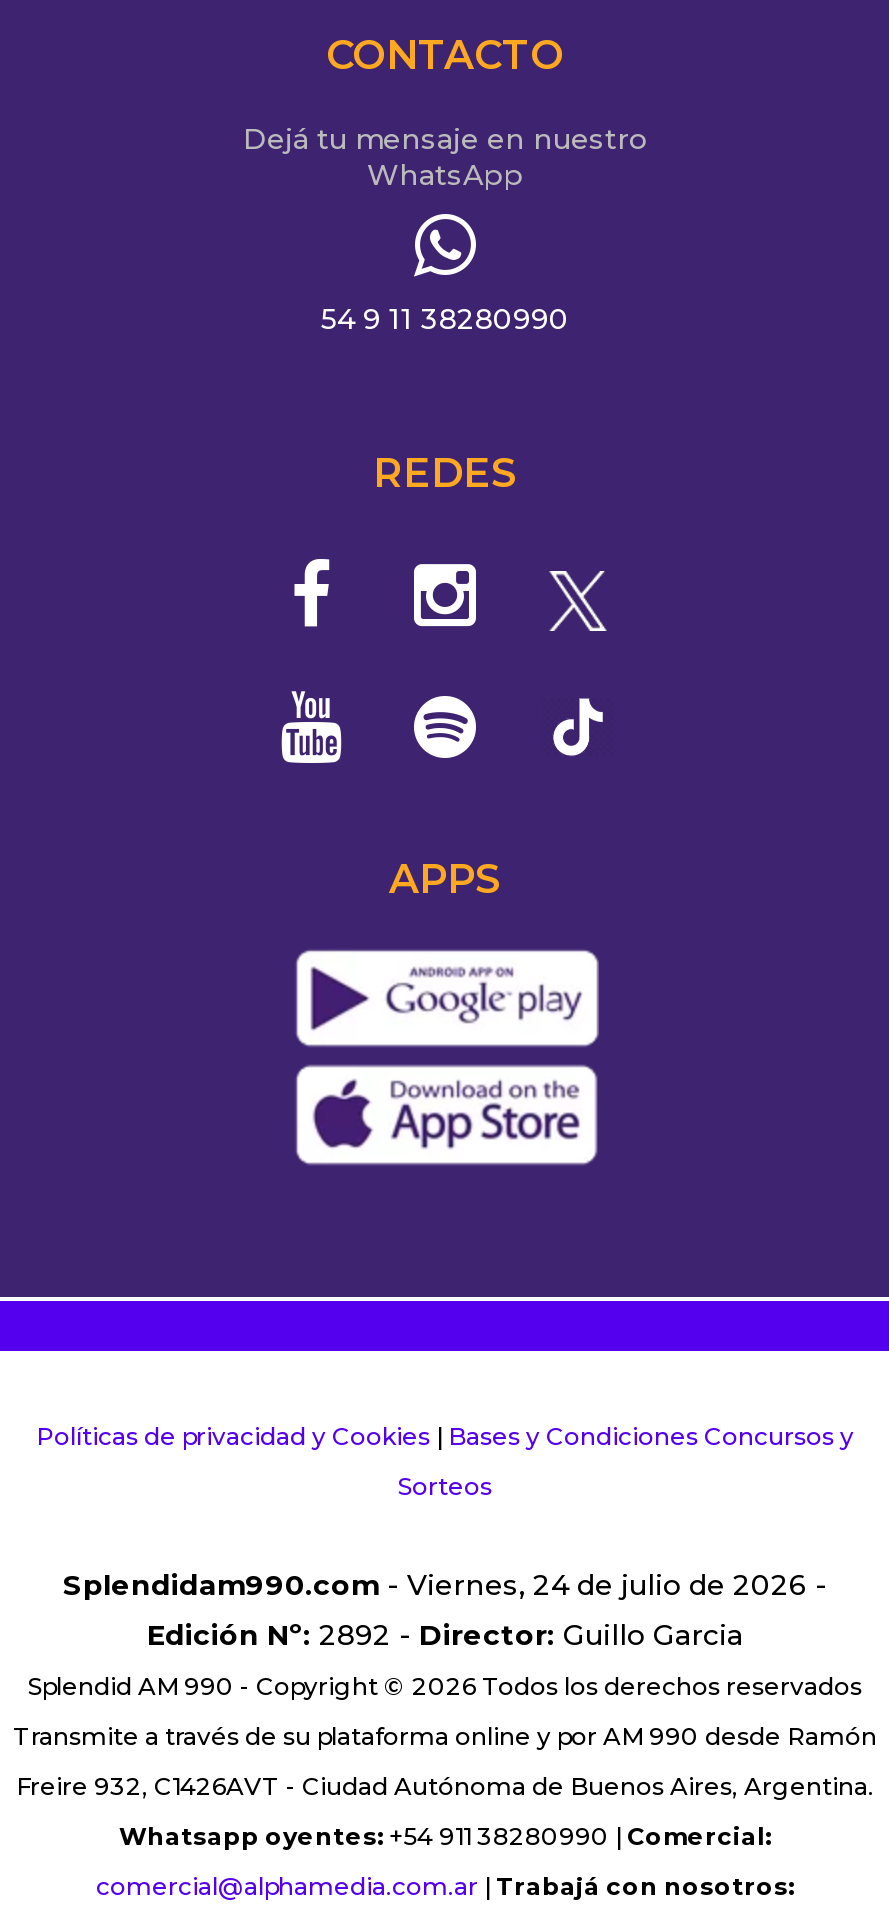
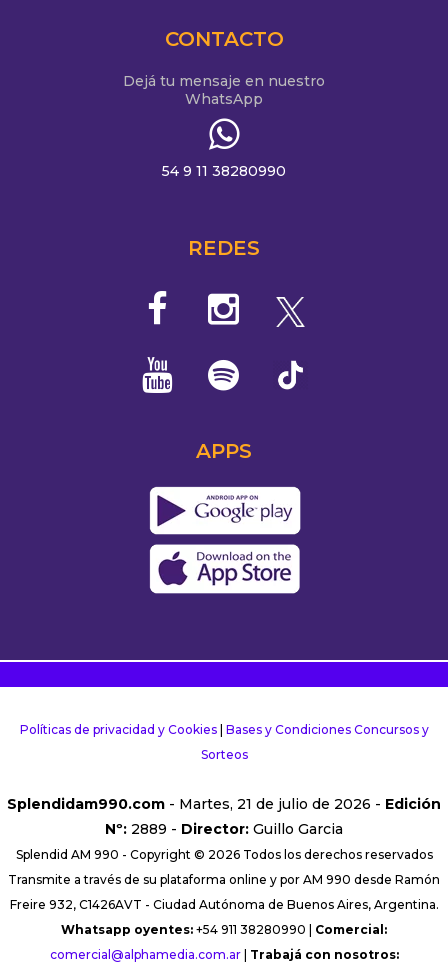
[63,1566,827,1652] Splendidam990.com - Viernes, 24 de julio de 2026 - | Edición Nº: 2892 - Director: Guillo Garcia -> [7,795,441,838] Splendidam990.com - Martes, 21 de julio de 2026 - Edición | Nº: 2889 - Director: Guillo Garcia

